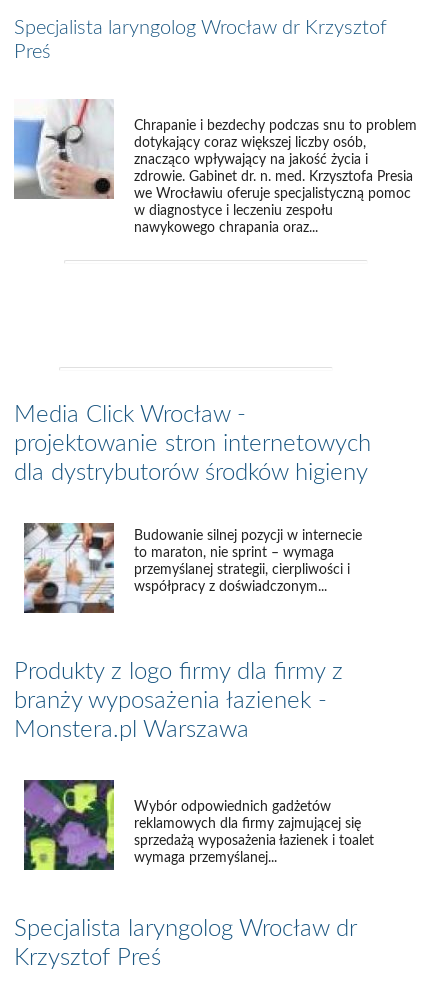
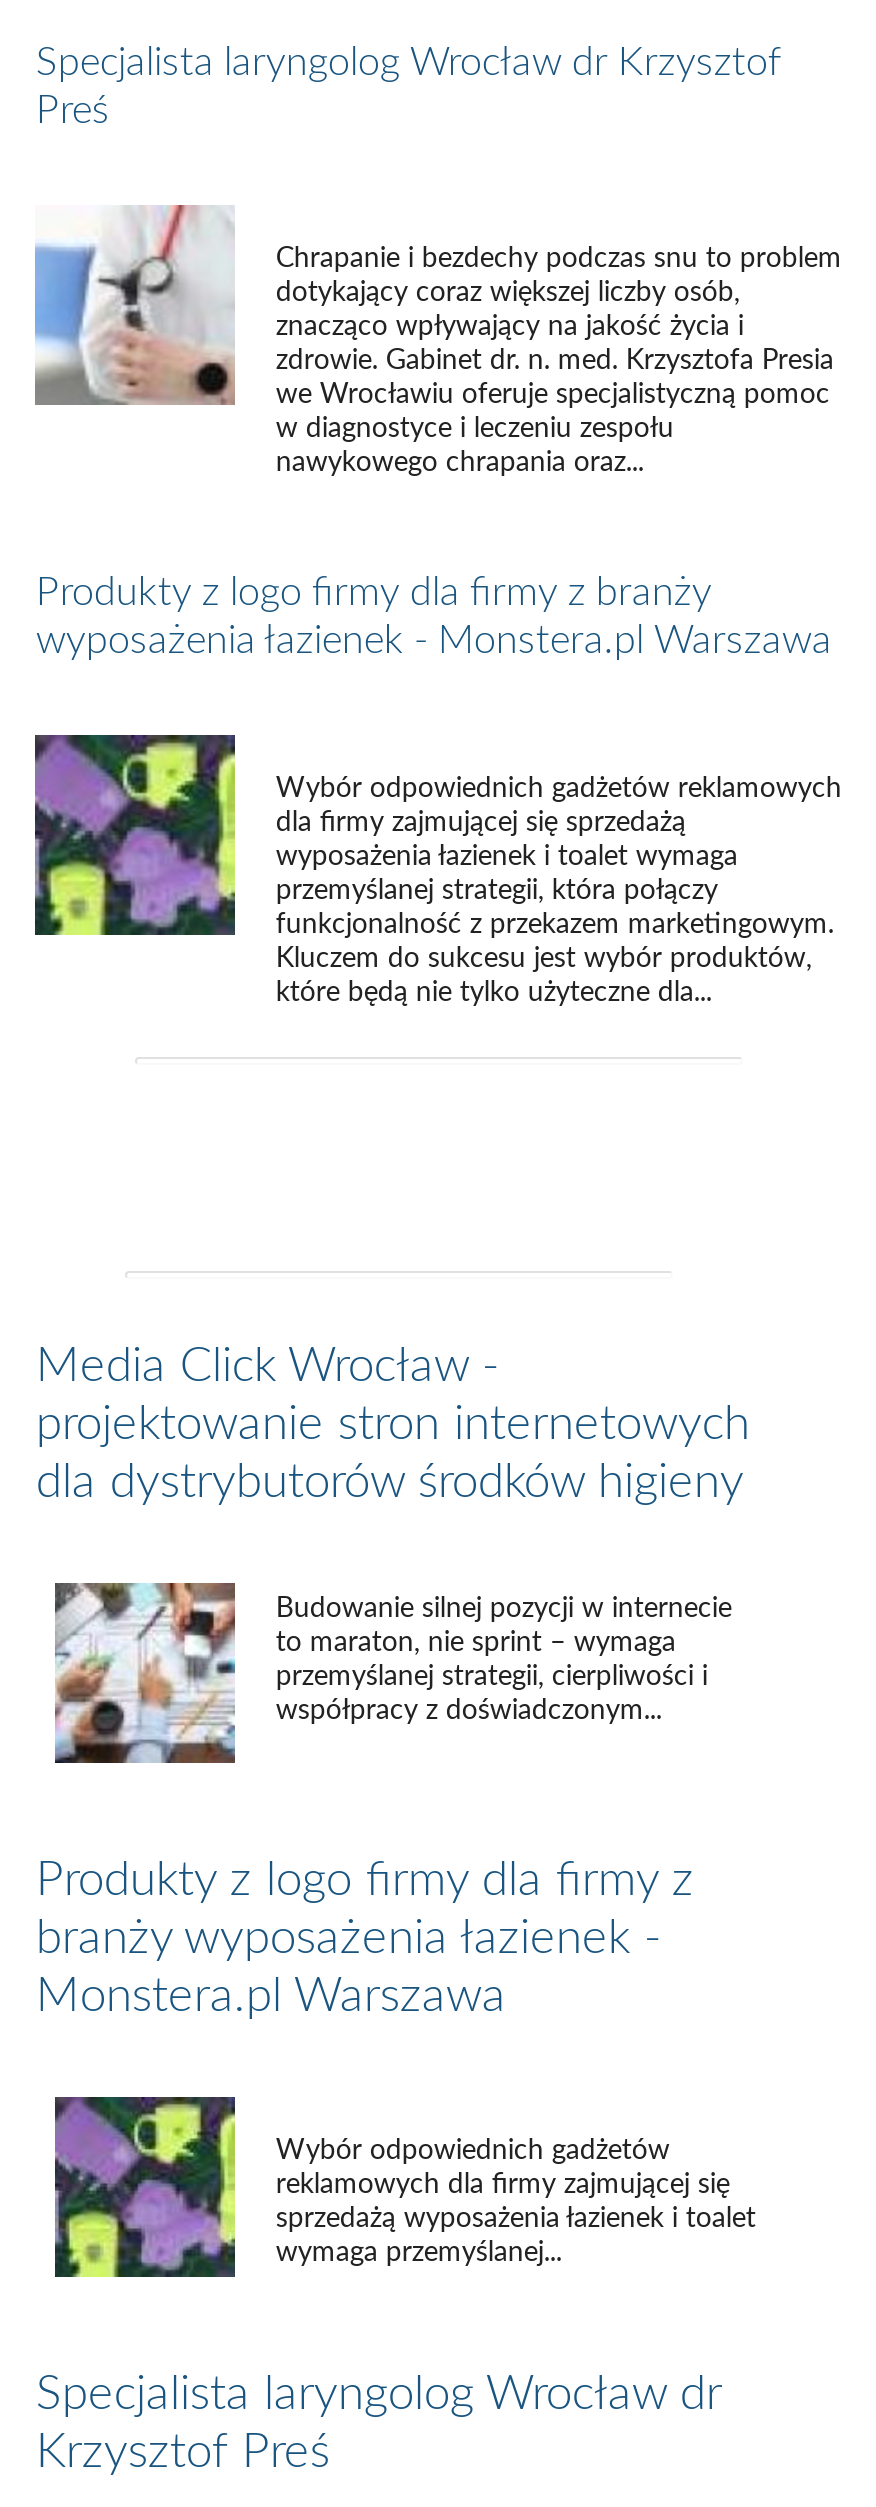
none -> [33,733,842,1007] [image] | Wybór odpowiednich gadżetów reklamowych | dla firmy zajmującej się sprzedażą | wyposażenia łazienek i toalet wymaga | przemyślanej strategii, która połączy | funkcjonalność z przekazem marketingowym. | Kluczem do sukcesu jest wybór produktów, | które będą nie tylko użyteczne dla...
none -> [36,573,832,661] Produkty z logo firmy dla firmy z branży | wyposażenia łazienek - Monstera.pl Warszawa

